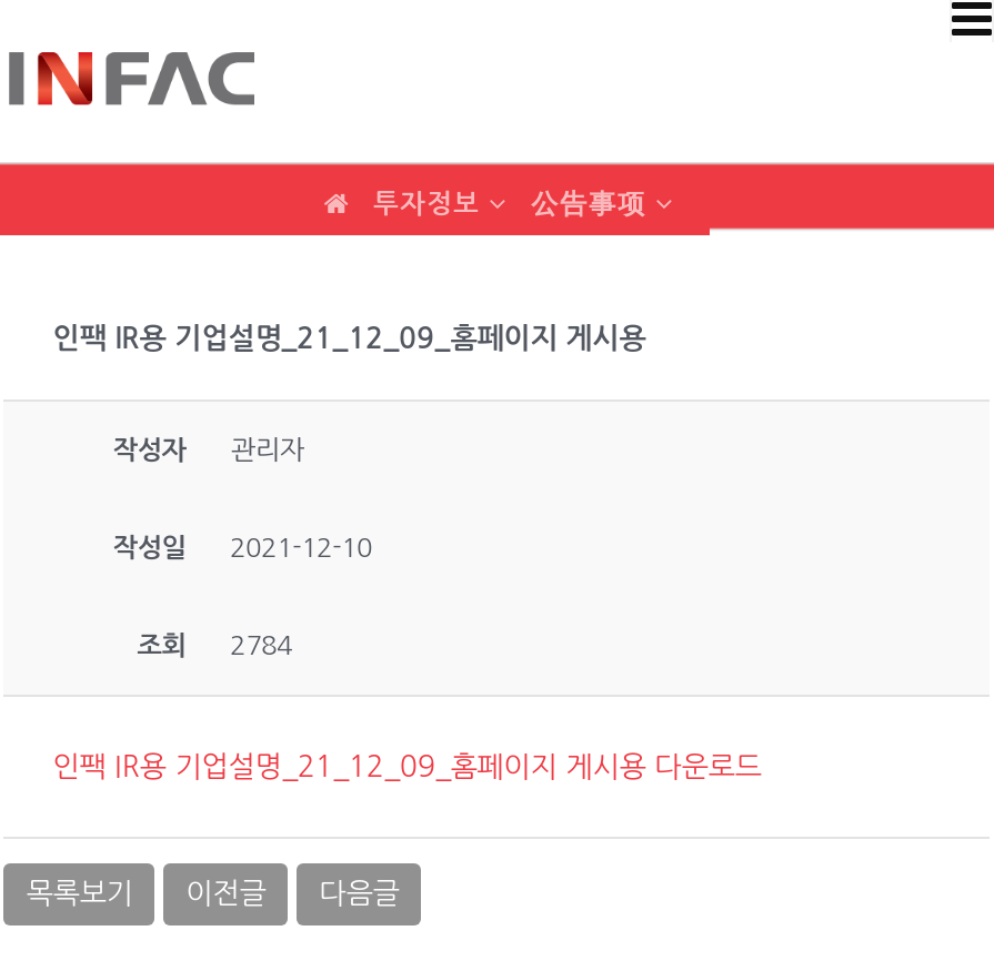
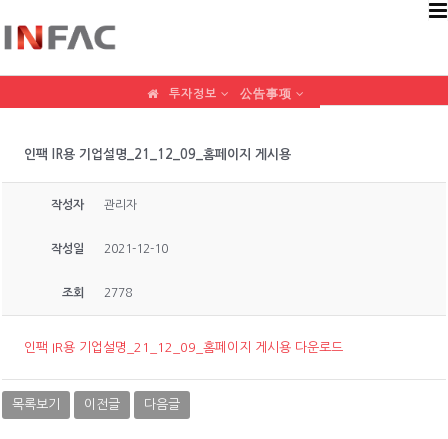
[137,633,293,659] 조회 2784 -> [62,287,132,299] 조회 2778

